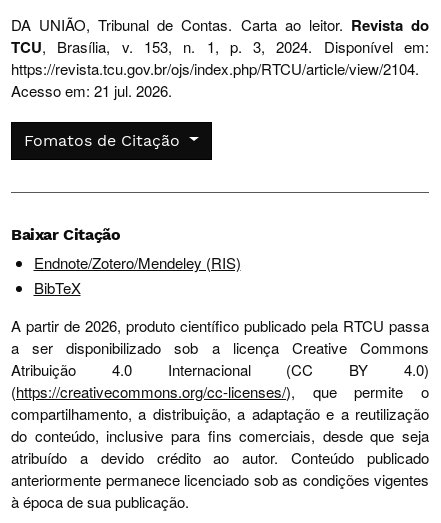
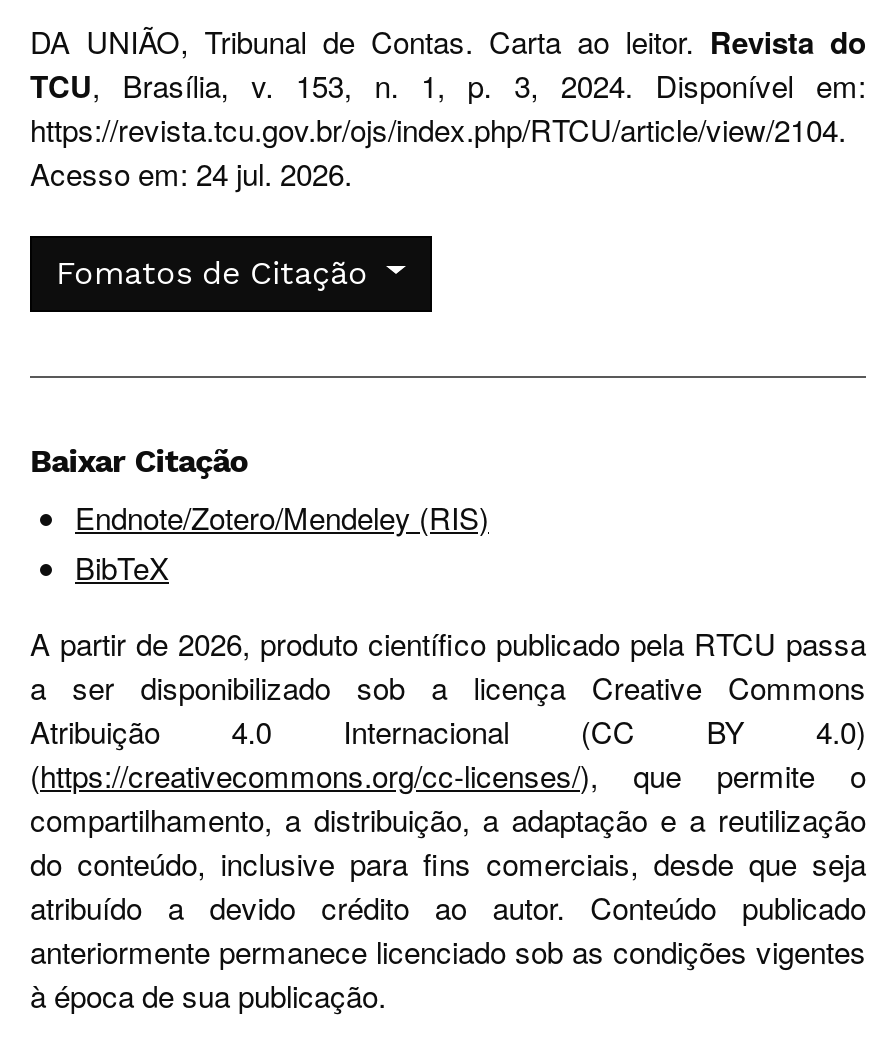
[11,79,172,100] Acesso em: 21 jul. 2026. -> [30,151,352,193] Acesso em: 24 jul. 2026.

